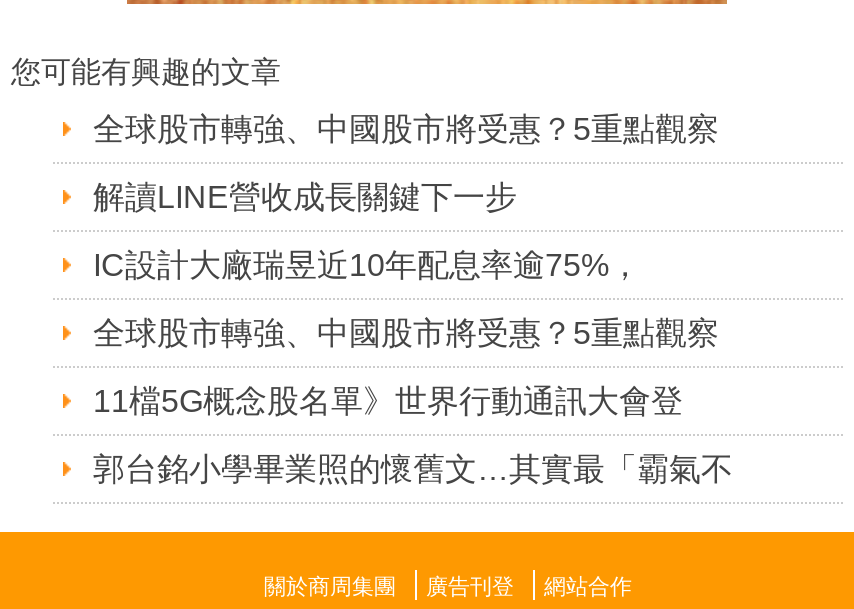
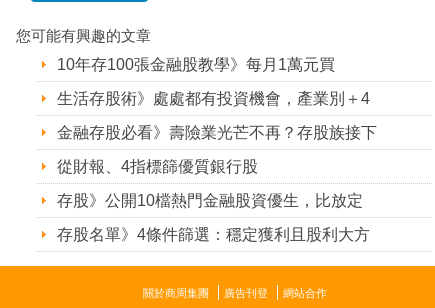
[93,112,719,146] 全球股市轉強、中國股市將受惠？5重點觀察 -> [57,56,335,73] 10年存100張金融股教學》每月1萬元買
[93,180,517,214] 解讀LINE營收成長關鍵下一步 -> [57,90,370,107] 生活存股術》處處都有投資機會，產業別＋4
[93,248,641,282] IC設計大廠瑞昱近10年配息率逾75%， -> [57,124,377,141] 金融存股必看》壽險業光芒不再？存股族接下
[93,316,719,350] 全球股市轉強、中國股市將受惠？5重點觀察 -> [57,158,258,175] 從財報、4指標篩優質銀行股
[93,384,683,418] 11檔5G概念股名單》世界行動通訊大會登 -> [57,192,363,209] 存股》公開10檔熱門金融股資優生，比放定
[93,452,733,486] 郭台銘小學畢業照的懷舊文…其實最「霸氣不 -> [57,226,370,243] 存股名單》4條件篩選：穩定獲利且股利大方

